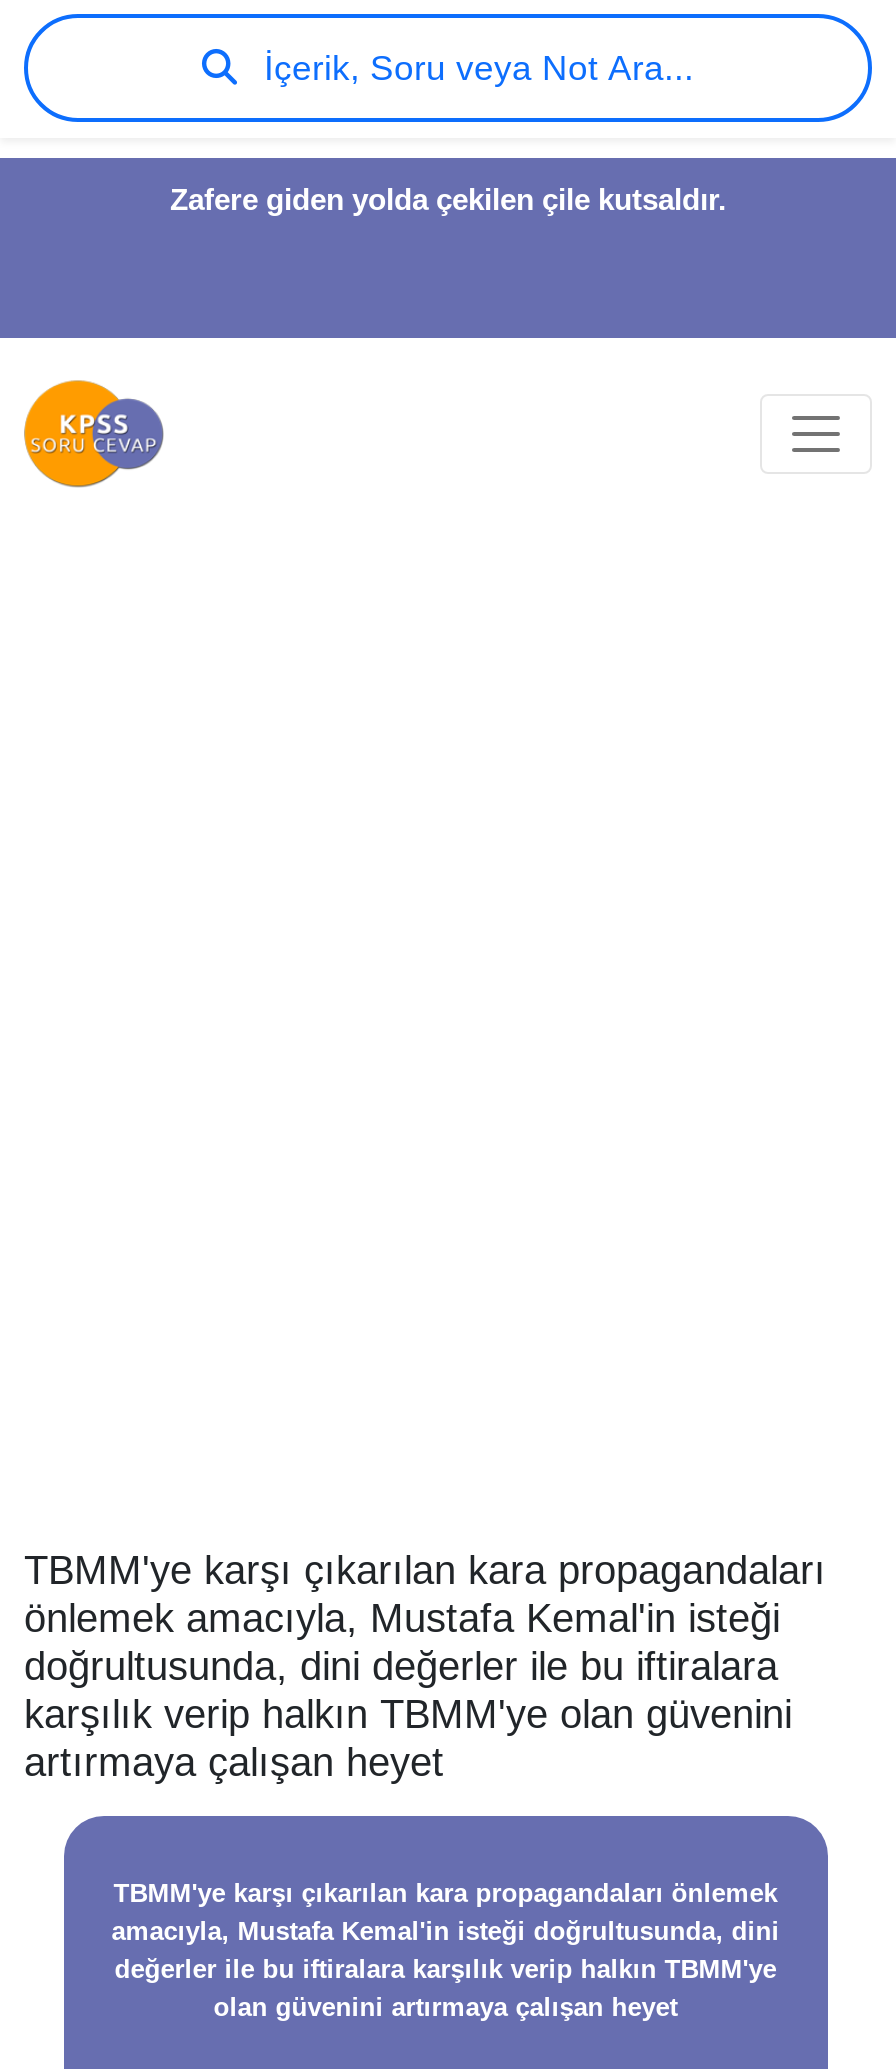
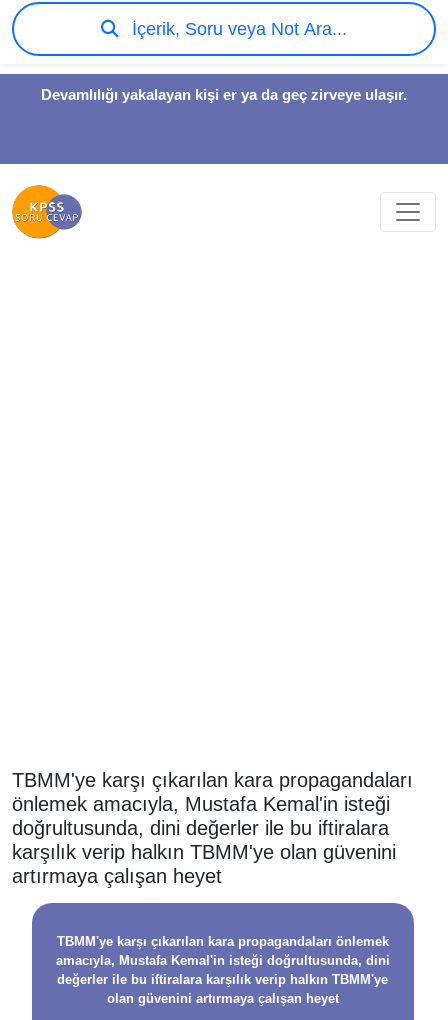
[170,182,726,216] Zafere giden yolda çekilen çile kutsaldır. -> [41,86,407,103] Devamlılığı yakalayan kişi er ya da geç zirveye ulaşır.

